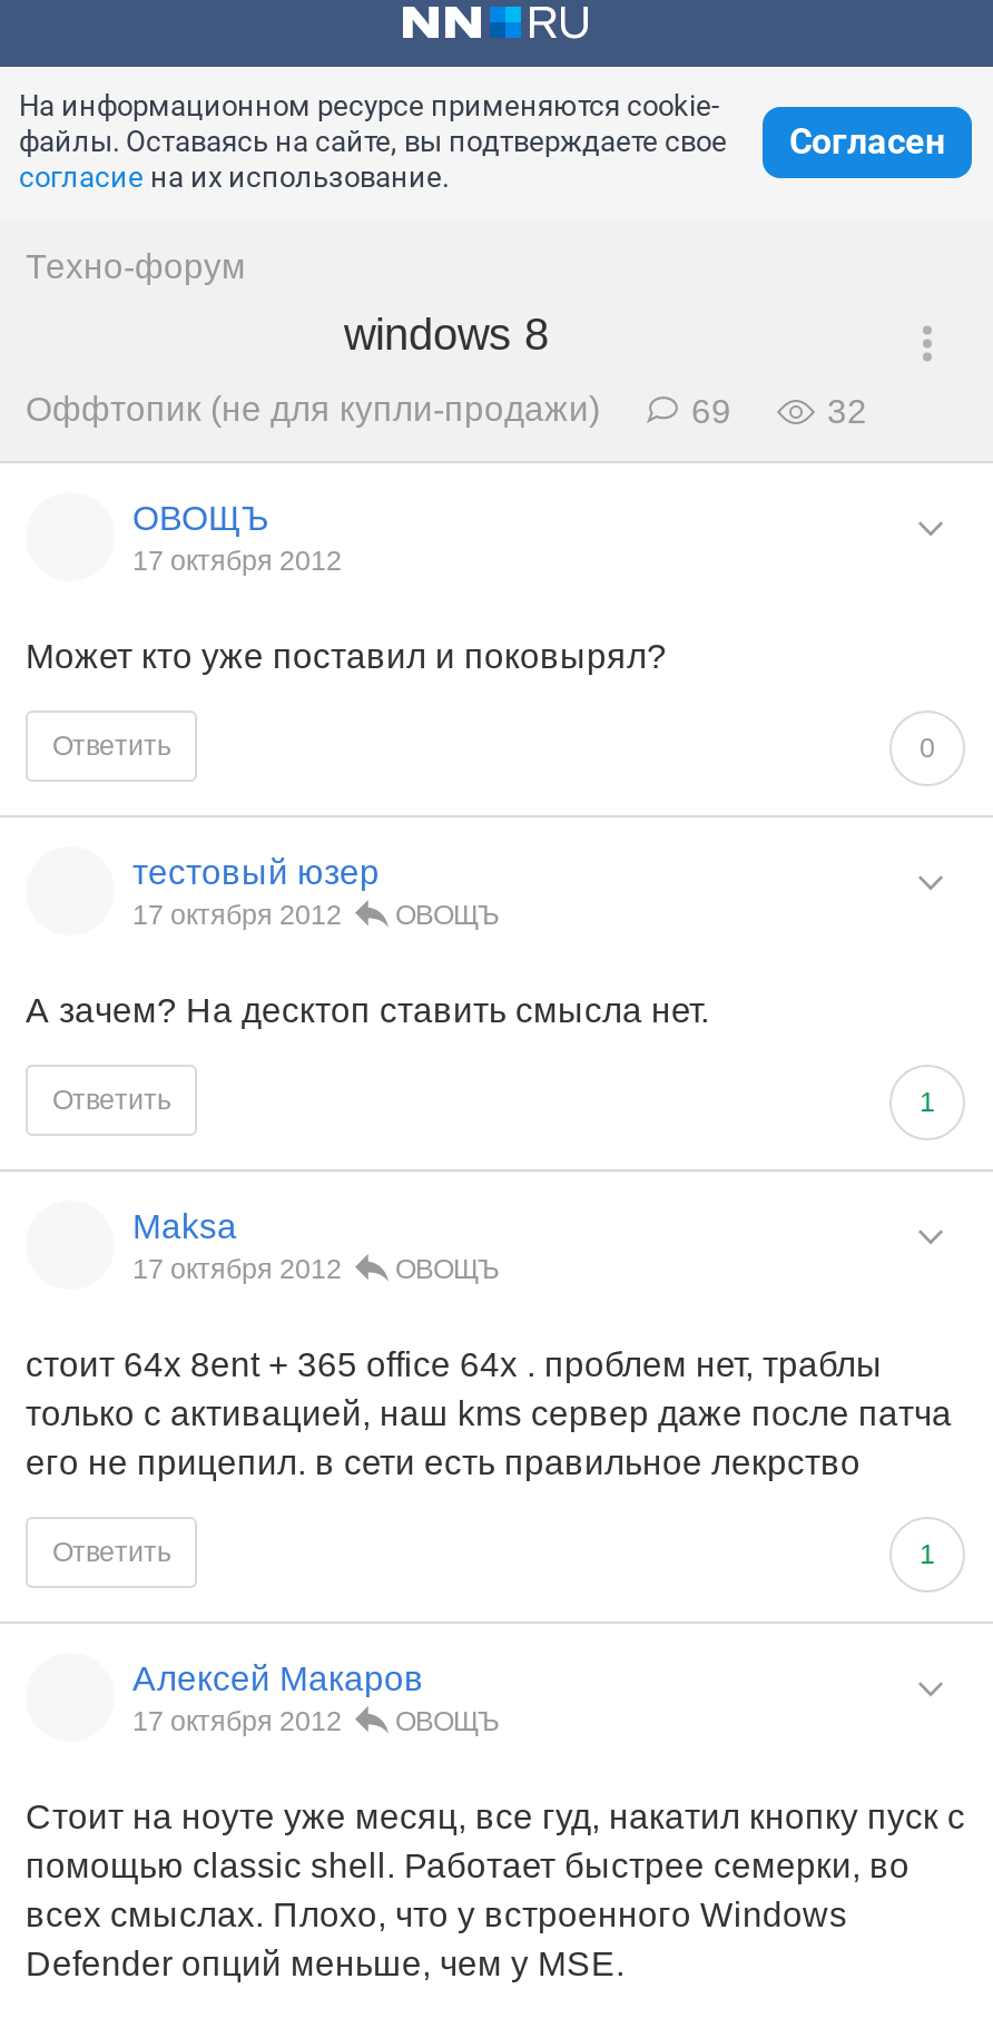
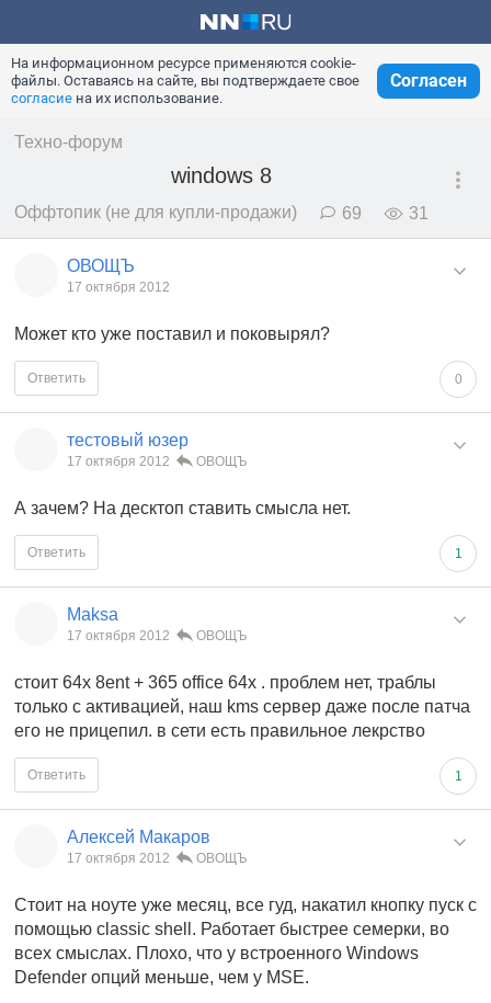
[827,392,867,429] 32 -> [409,204,429,222] 31

